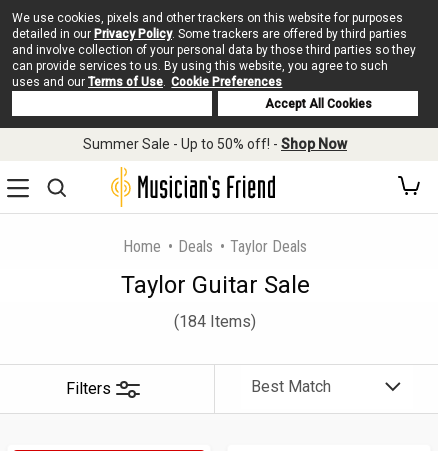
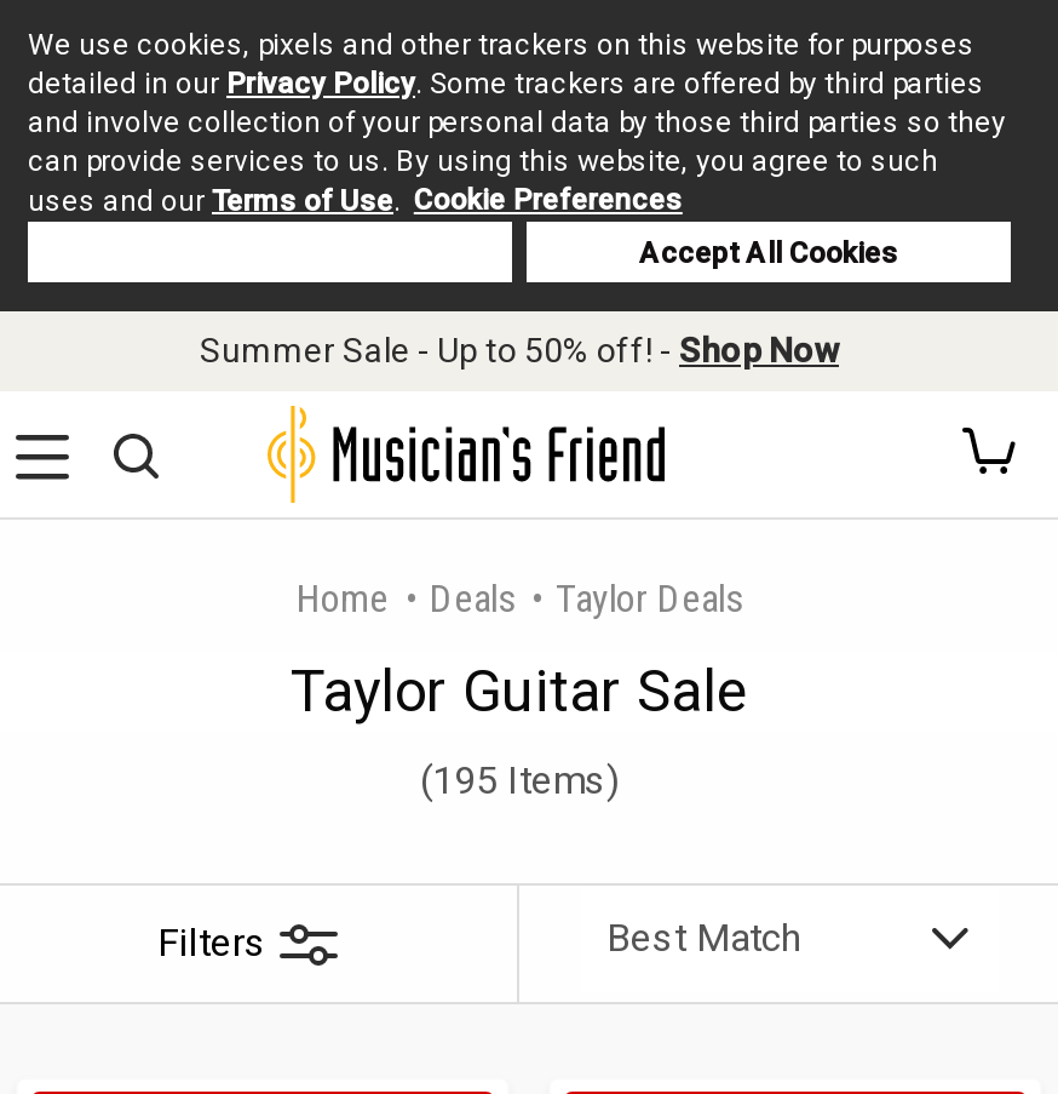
[174,312,256,331] (184 Items) -> [420,757,619,803] (195 Items)

